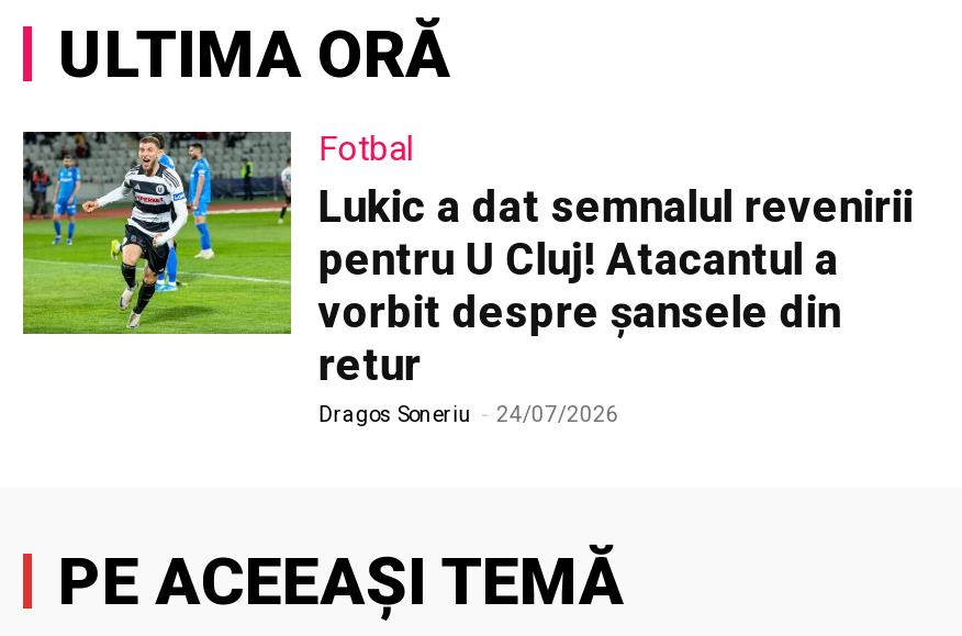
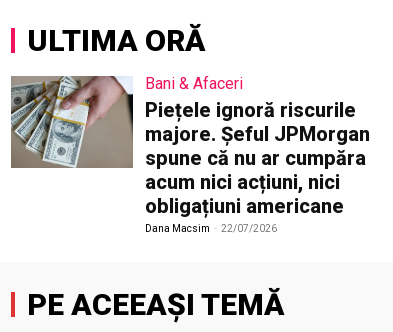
[23,128,913,426] [image] | Fotbal | Lukic a dat semnalul revenirii | pentru U Cluj! Atacantul a | vorbit despre șansele din | retur | Dragos Soneriu - 24/07/2026 -> [11,74,370,234] [image] | Bani & Afaceri | Piețele ignoră riscurile | majore. Șeful JPMorgan | spune că nu ar cumpăra | acum nici acțiuni, nici | obligațiuni americane | Dana Macsim - 22/07/2026

